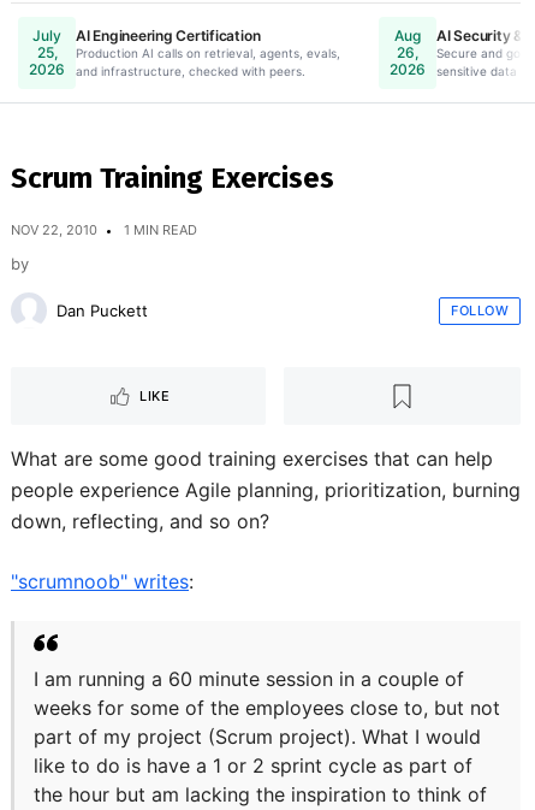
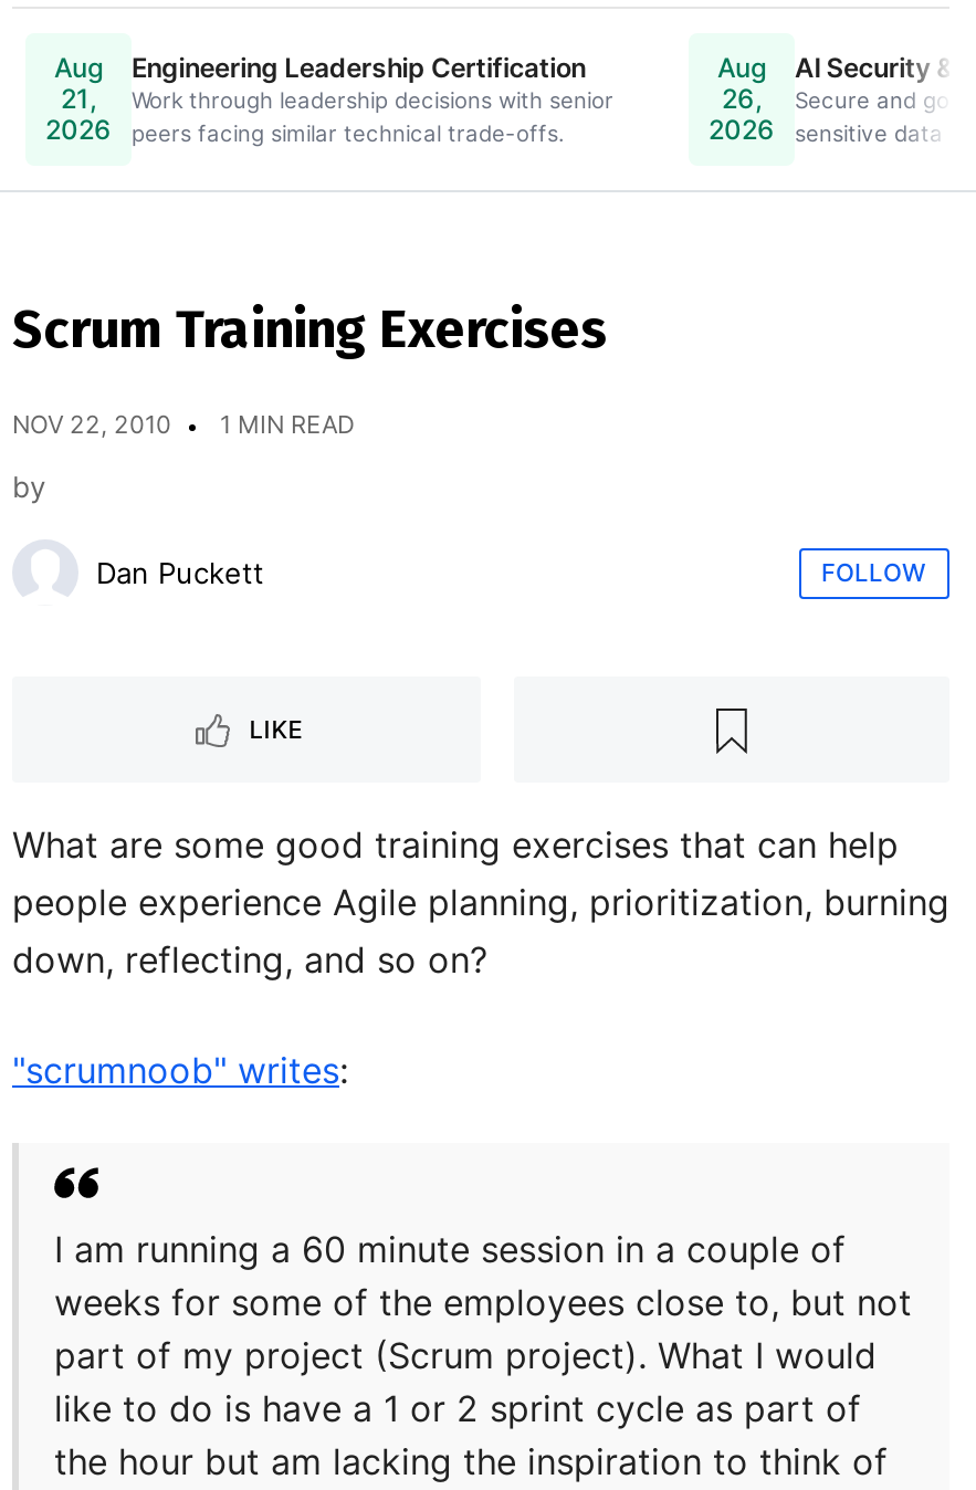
[32,26,61,61] July | 25, -> [54,51,103,115] Aug | 21,
[76,26,340,78] AI Engineering Certification | Production AI calls on retrieval, agents, evals, | and infrastructure, checked with peers. -> [132,50,613,145] Engineering Leadership Certification | Work through leadership decisions with senior | peers facing similar technical trade-offs.

